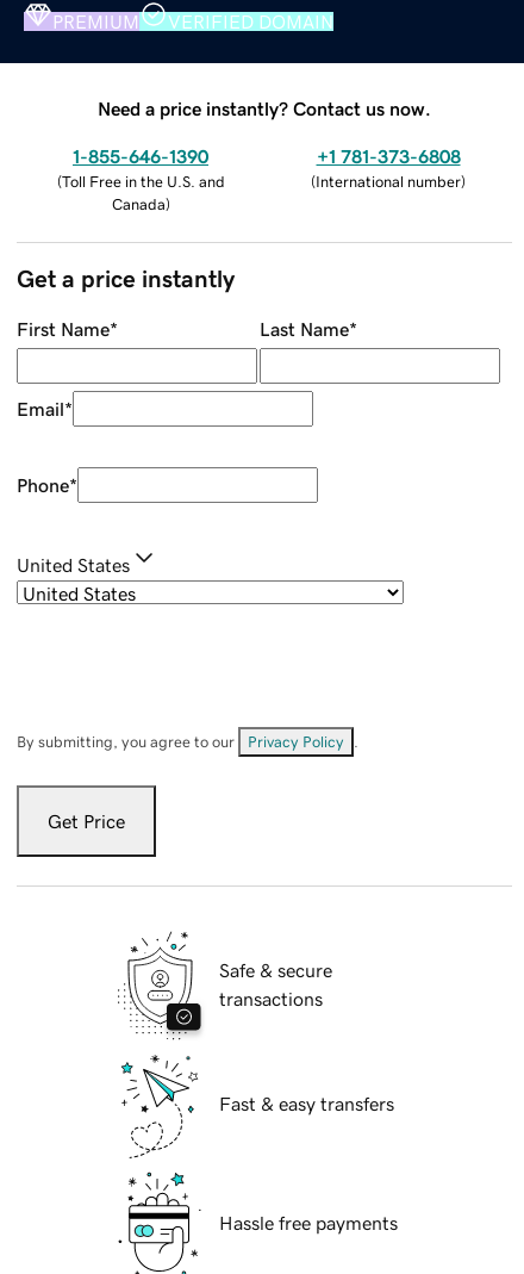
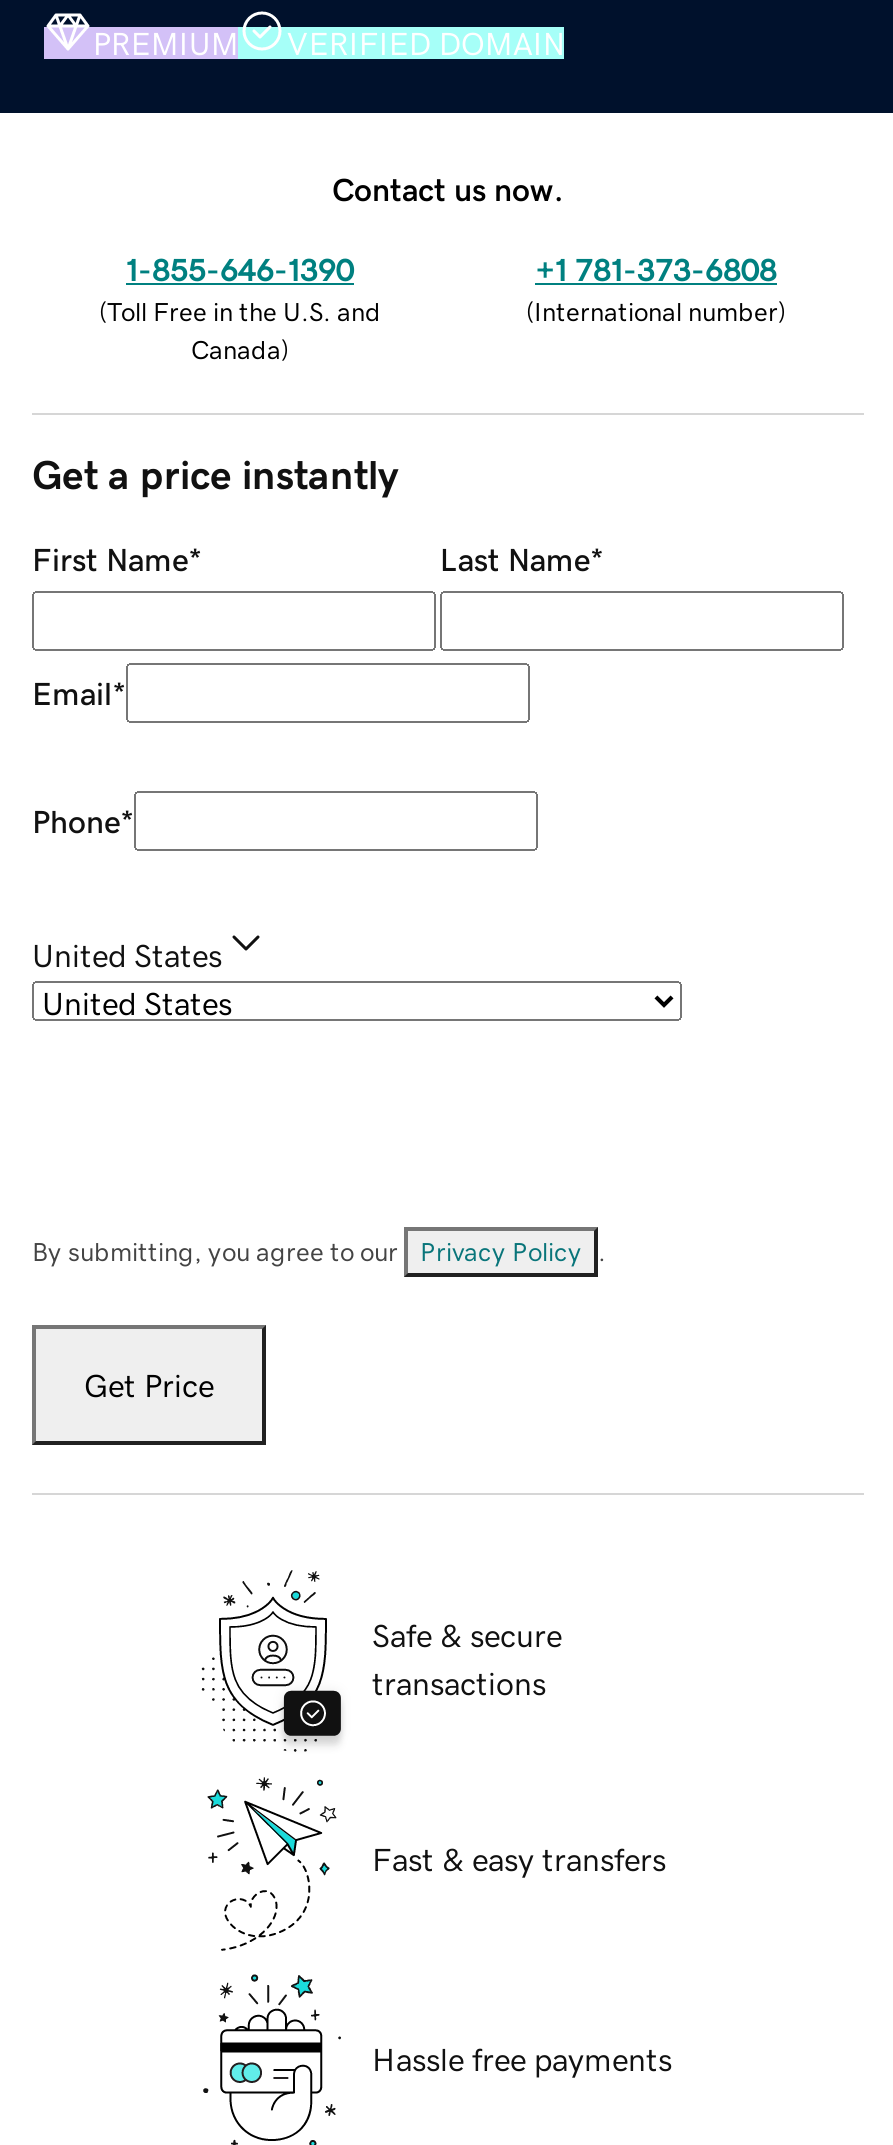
[98,98,431,118] Need a price instantly? Contact us now. -> [332,172,564,204] Contact us now.

